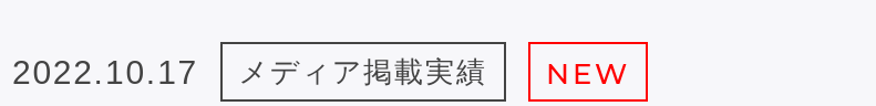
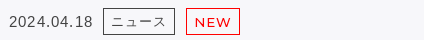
[12,53,488,90] 2022.10.17 | メディア掲載実績 -> [9,13,167,30] 2024.04.18 | ニュース

